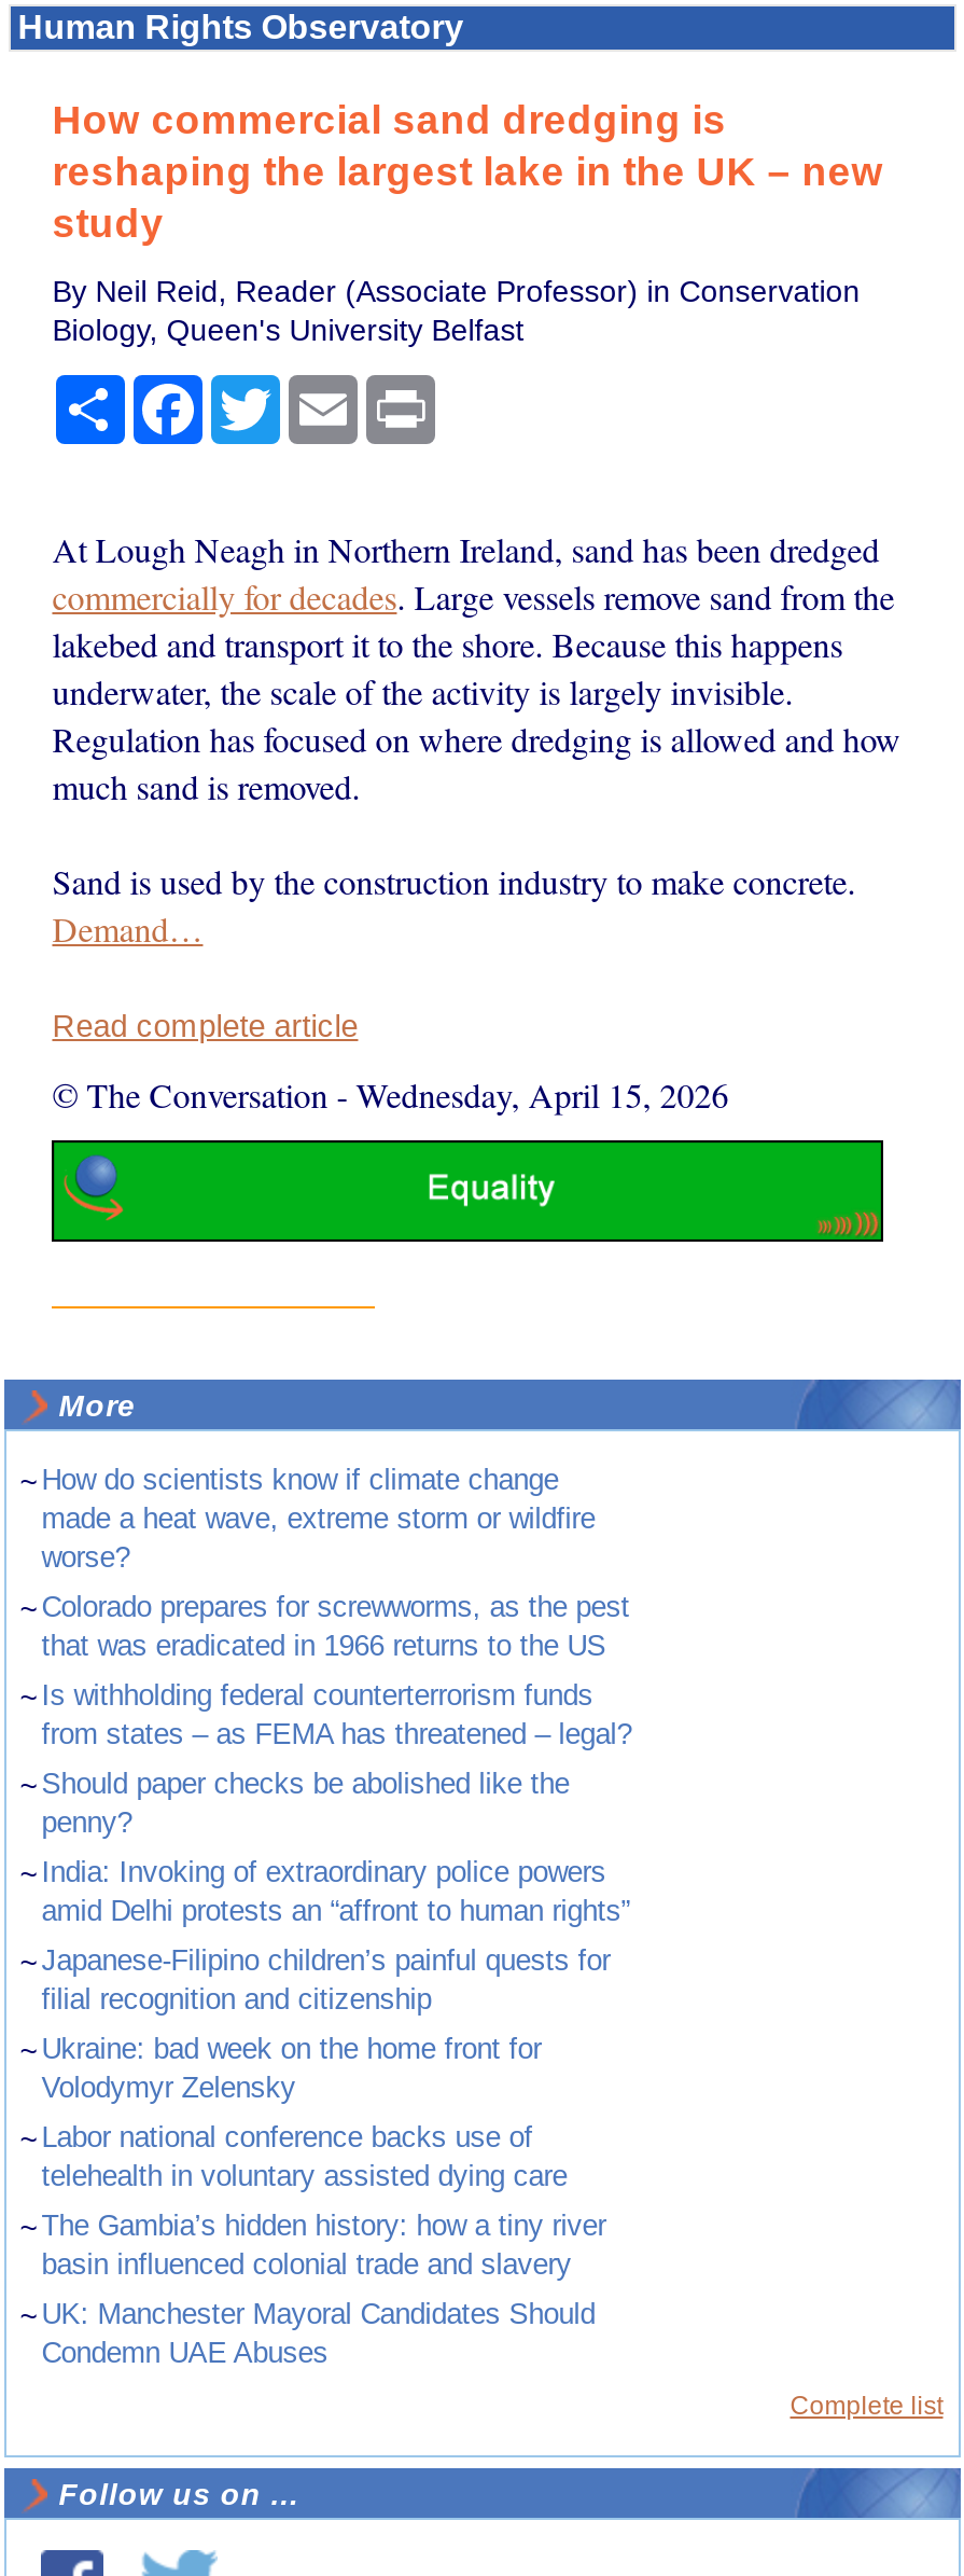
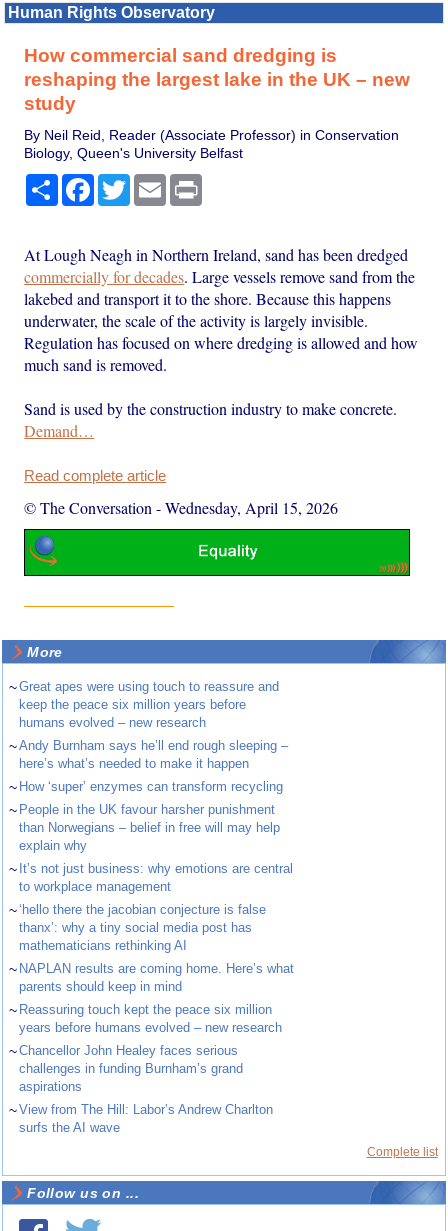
[20,1465,632,2370] ~ How do scientists know if climate change | made a heat wave, extreme storm or wildfire | worse? | ~ Colorado prepares for screwworms, as the pest | that was eradicated in 1966 returns to the US | ~ Is withholding federal counterterrorism funds | from states – as FEMA has threatened – legal? | ~ Should paper checks be abolished like the | penny? | ~ India: Invoking of extraordinary police powers | amid Delhi protests an “affront to human rights” | ~ Japanese-Filipino children’s painful quests for | filial recognition and citizenship | ~ Ukraine: bad week on the home front for | Volodymyr Zelensky | ~ Labor national conference backs use of | telehealth in voluntary assisted dying care | ~ The Gambia’s hidden history: how a tiny river | basin influenced colonial trade and slavery | ~ UK: Manchester Mayoral Candidates Should | Condemn UAE Abuses -> [9,679,294,1135] ~ Great apes were using touch to reassure and | keep the peace six million years before | humans evolved – new research | ~ Andy Burnham says he’ll end rough sleeping – | here’s what’s needed to make it happen | ~ How ‘super’ enzymes can transform recycling | ~ People in the UK favour harsher punishment | than Norwegians – belief in free will may help | explain why | ~ It’s not just business: why emotions are central | to workplace management | ~ ‘hello there the jacobian conjecture is false | thanx’: why a tiny social media post has | mathematicians rethinking AI | ~ NAPLAN results are coming home. Here’s what | parents should keep in mind | ~ Reassuring touch kept the peace six million | years before humans evolved – new research | ~ Chancellor John Healey faces serious | challenges in funding Burnham’s grand | aspirations | ~ View from The Hill: Labor’s Andrew Charlton | surfs the AI wave

